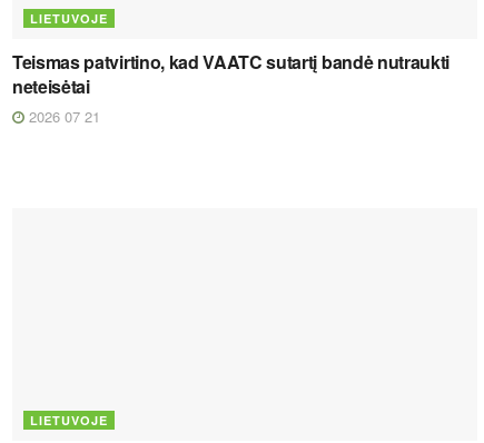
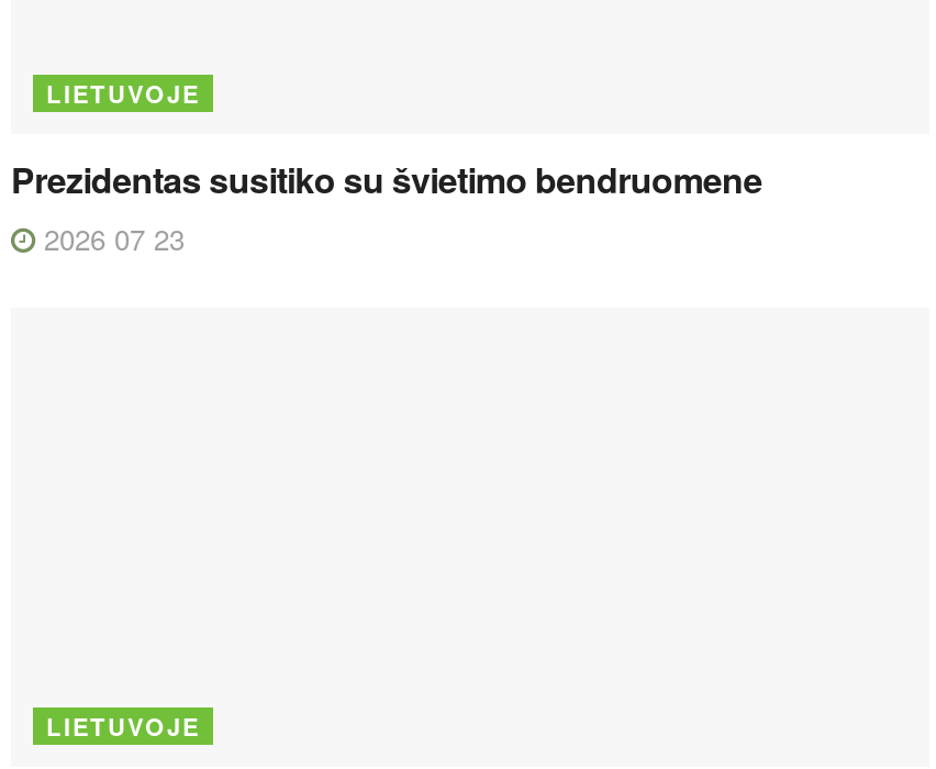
[12,49,450,127] Teismas patvirtino, kad VAATC sutartį bandė nutraukti | neteisėtai | 2026 07 21 -> [11,154,770,260] Prezidentas susitiko su švietimo bendruomene | 2026 07 23

